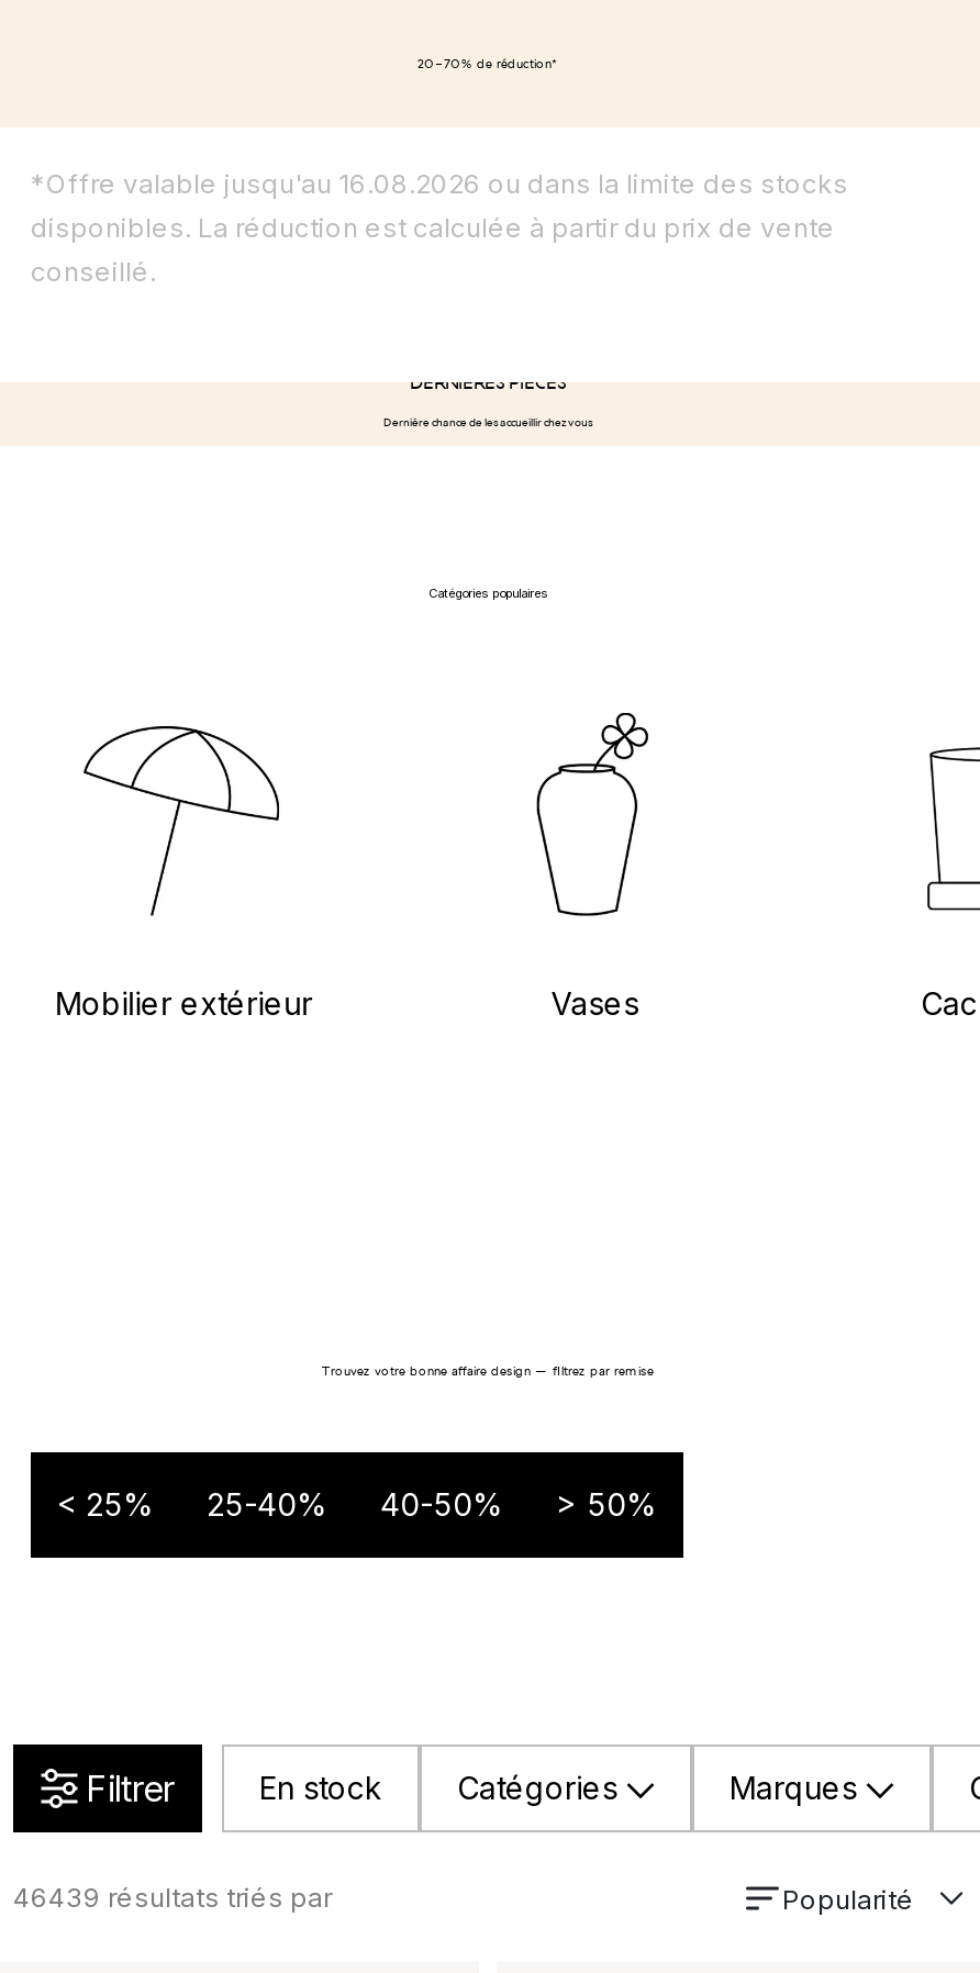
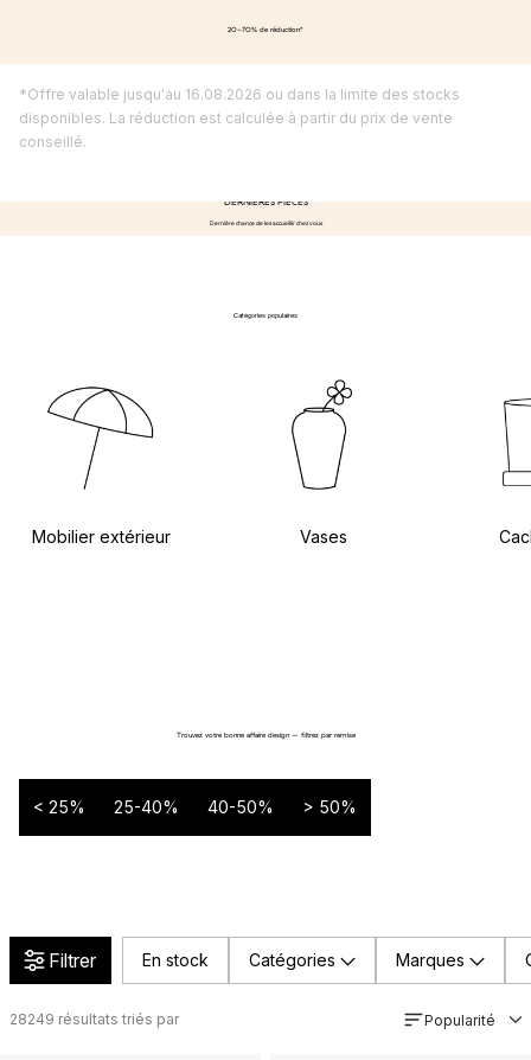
[13,1881,332,1914] 46439 résultats triés par -> [9,1011,179,1028] 28249 résultats triés par

